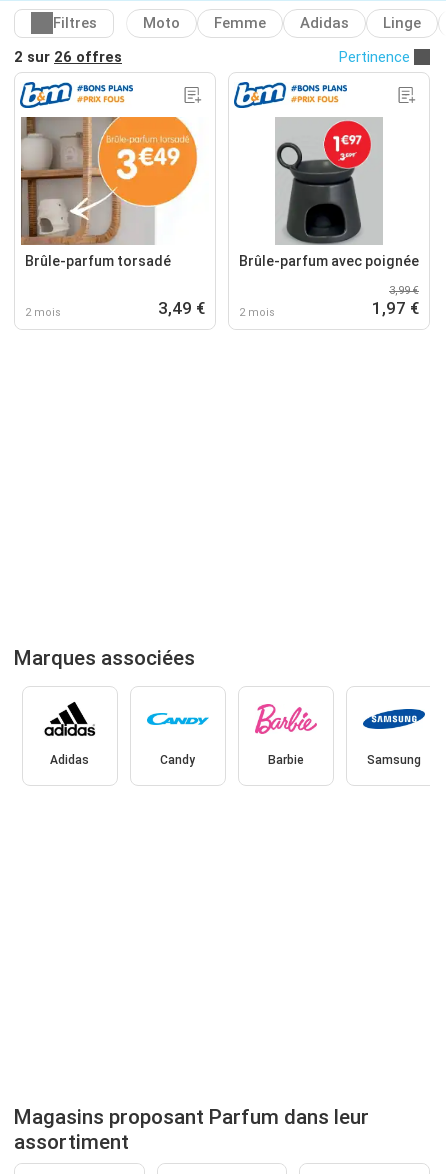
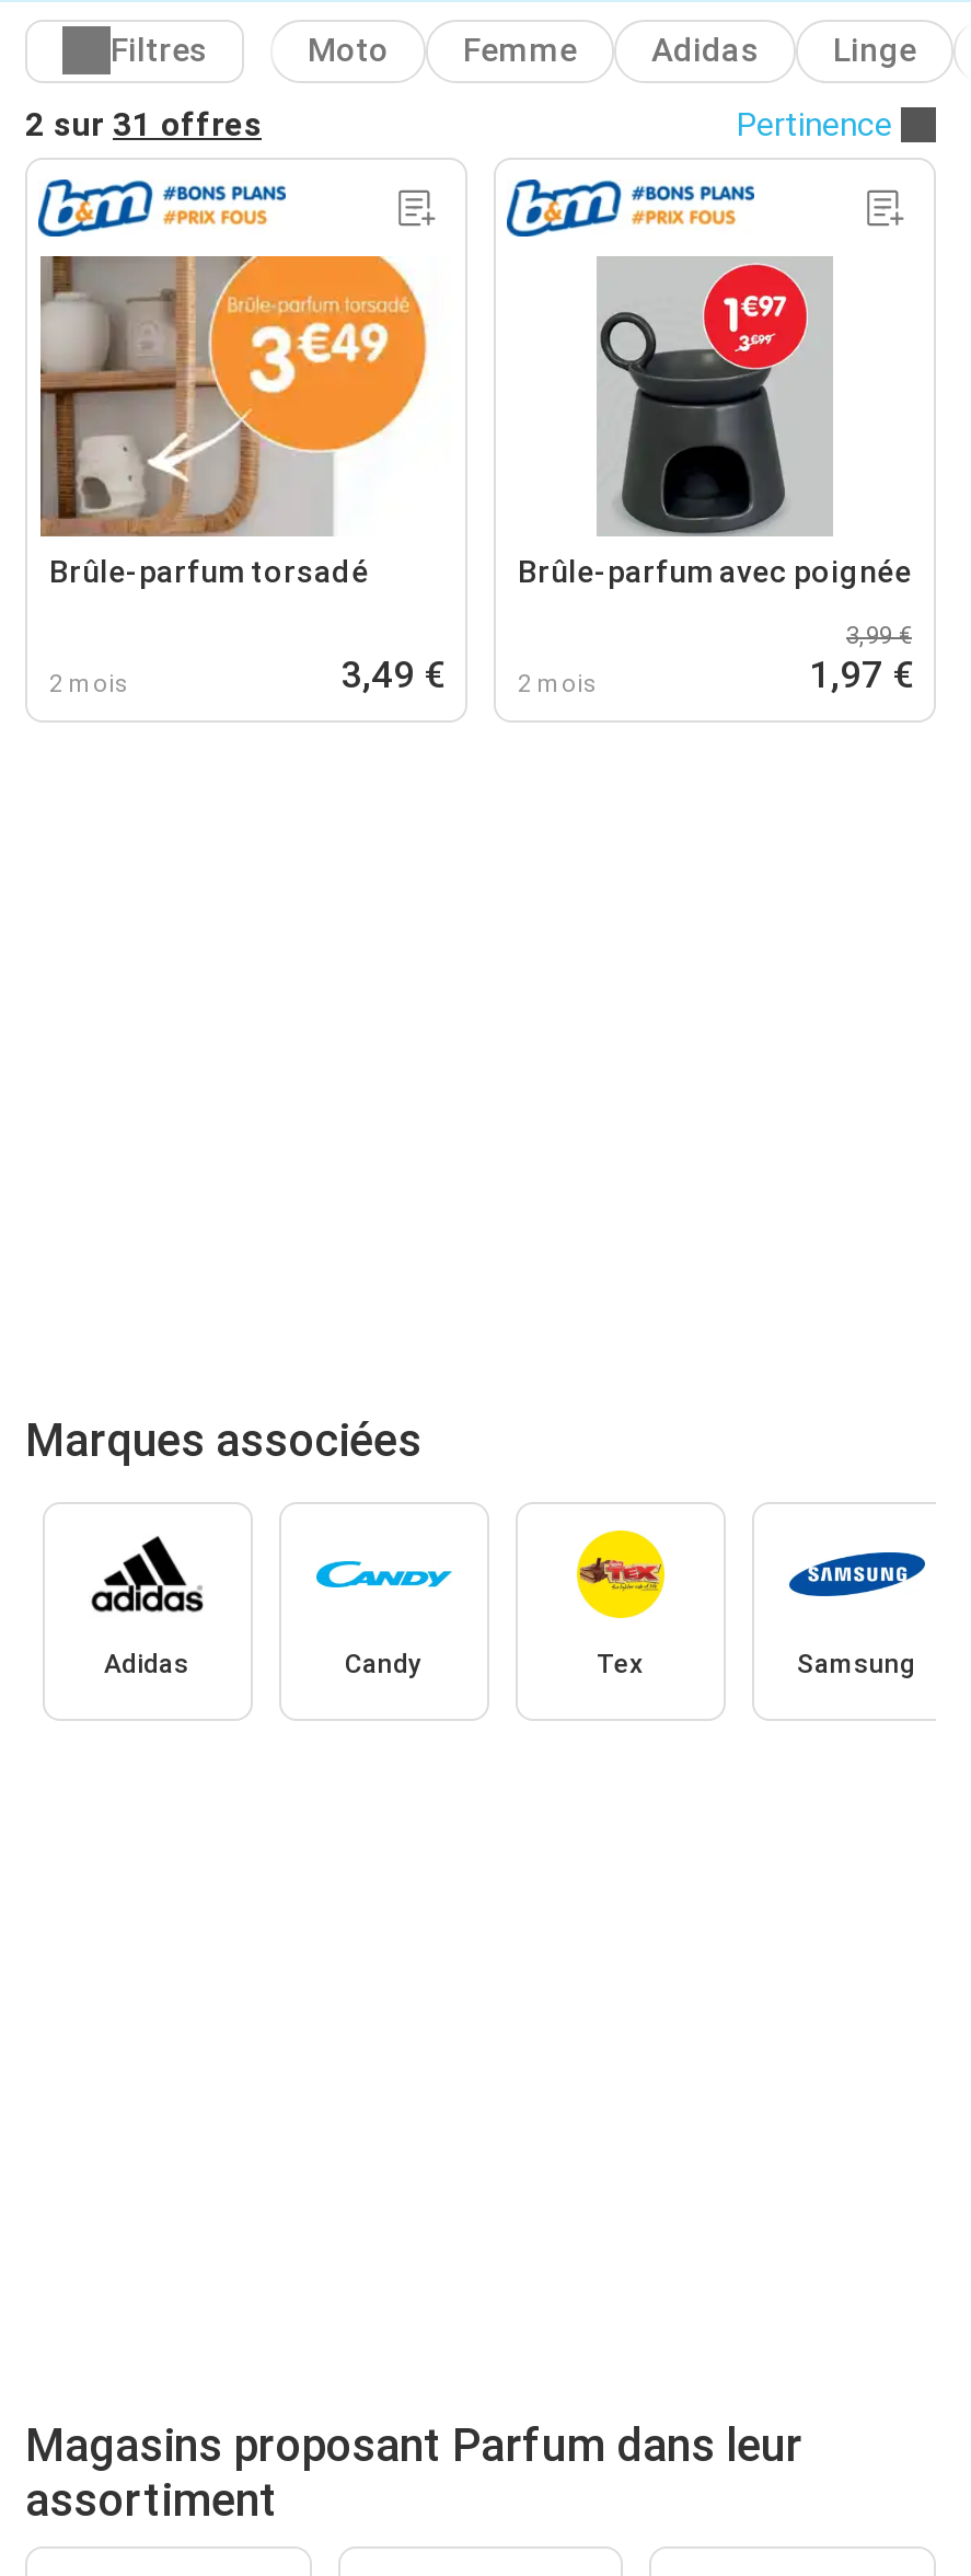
[14,48,122,66] 2 sur 26 offres -> [25,104,262,144] 2 sur 31 offres
[254,699,318,767] [image] | Barbie -> [553,1528,689,1680] [image] | Tex

